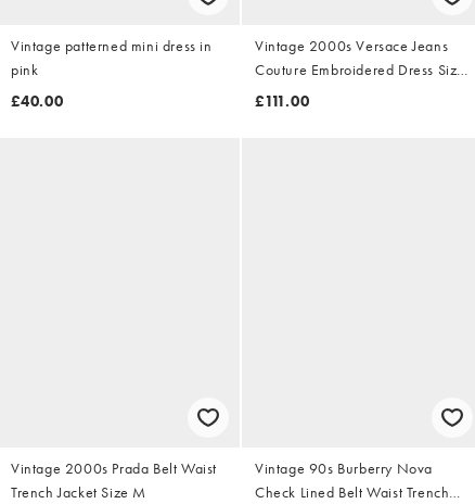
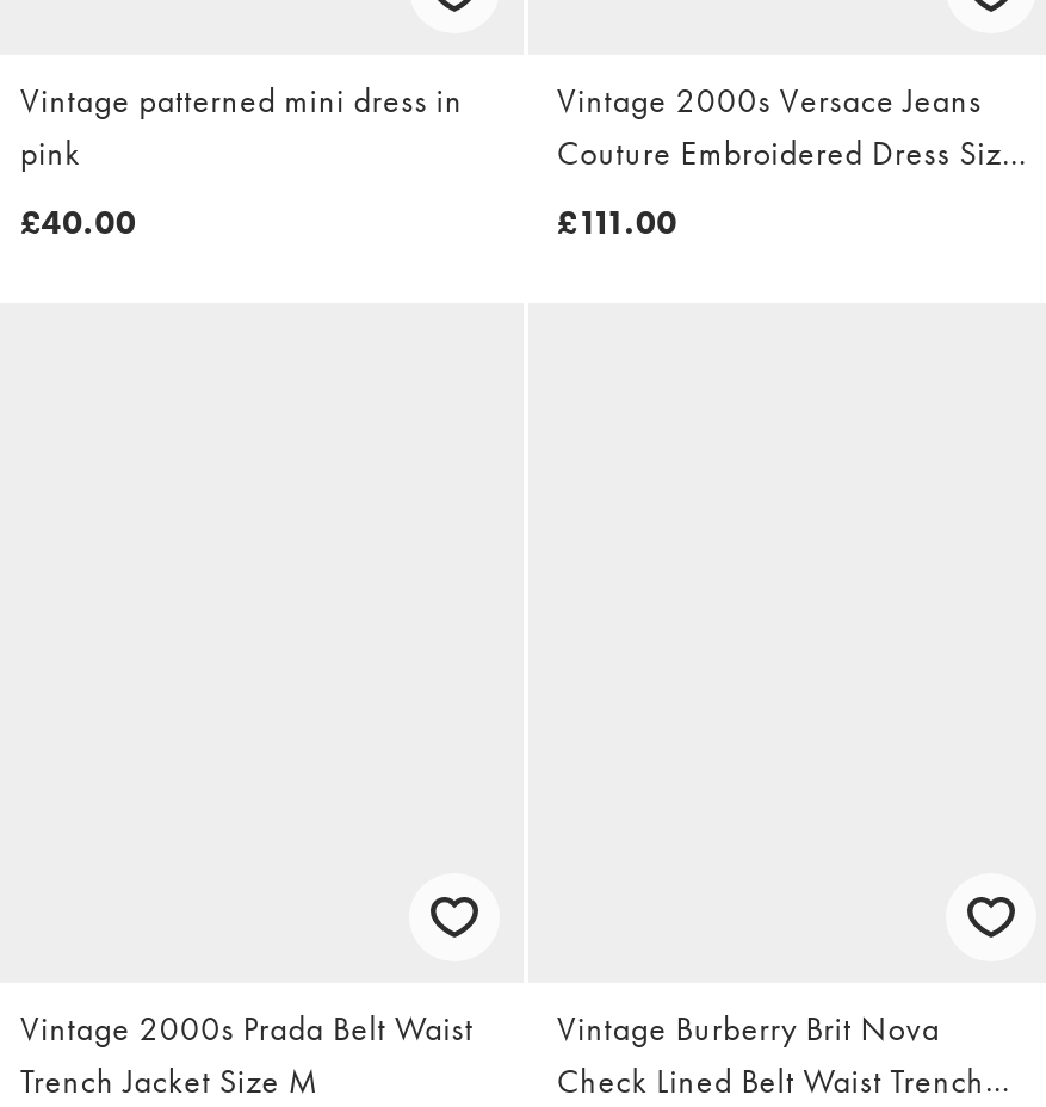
[255,458,433,478] Vintage 90s Burberry Nova -> [557,1006,940,1049] Vintage Burberry Brit Nova

